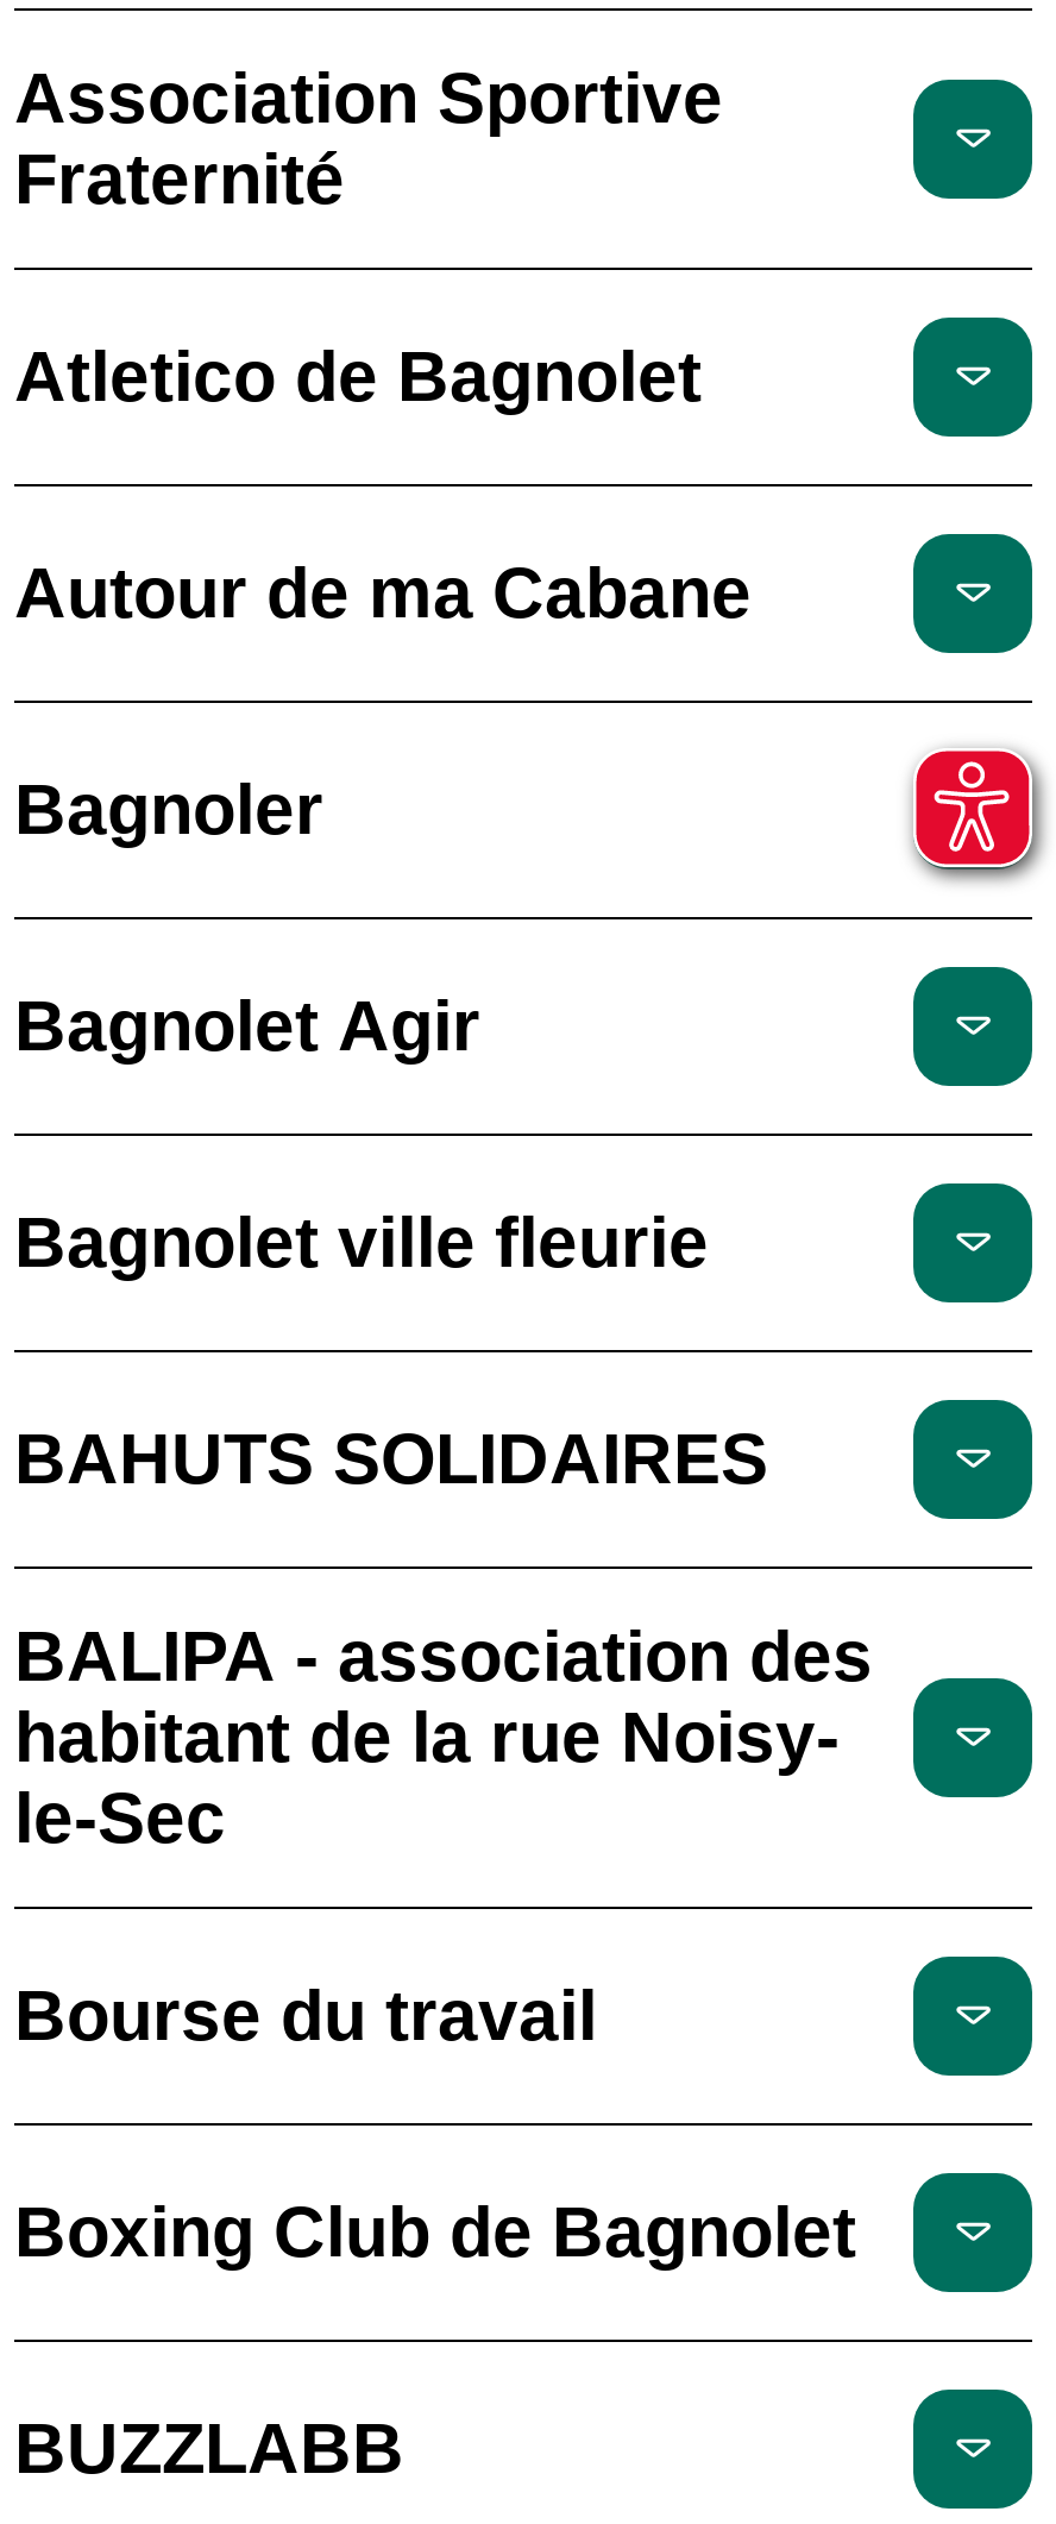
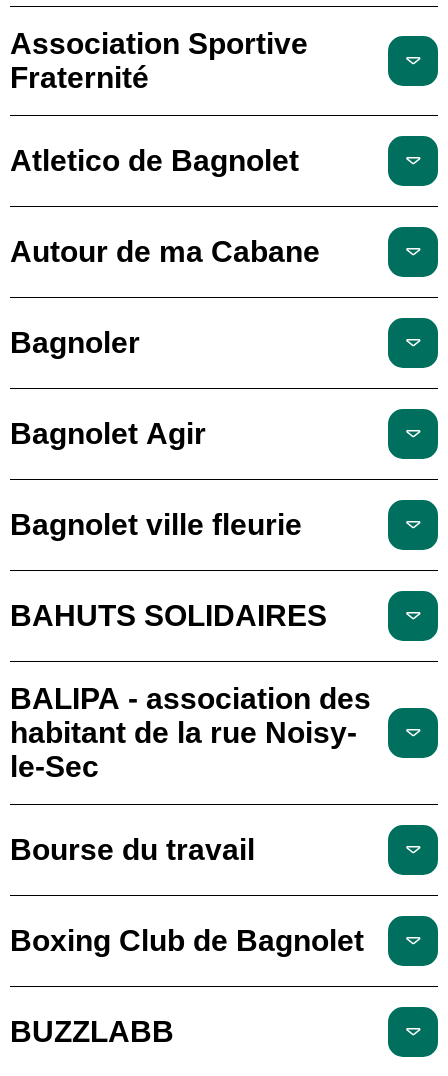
[913,748,1046,884] [image] -> [387,317,443,373] [image]

